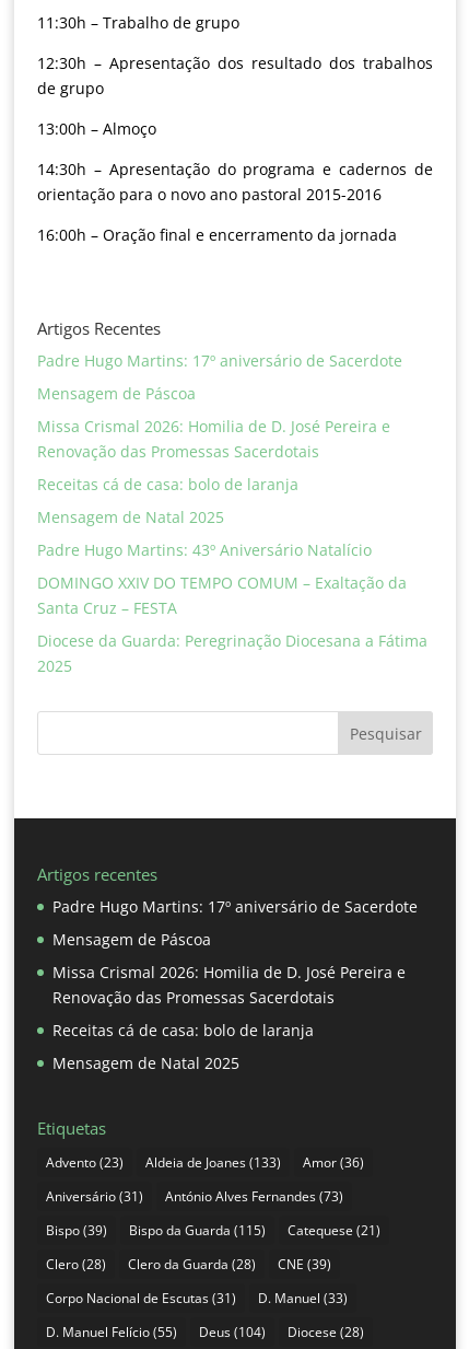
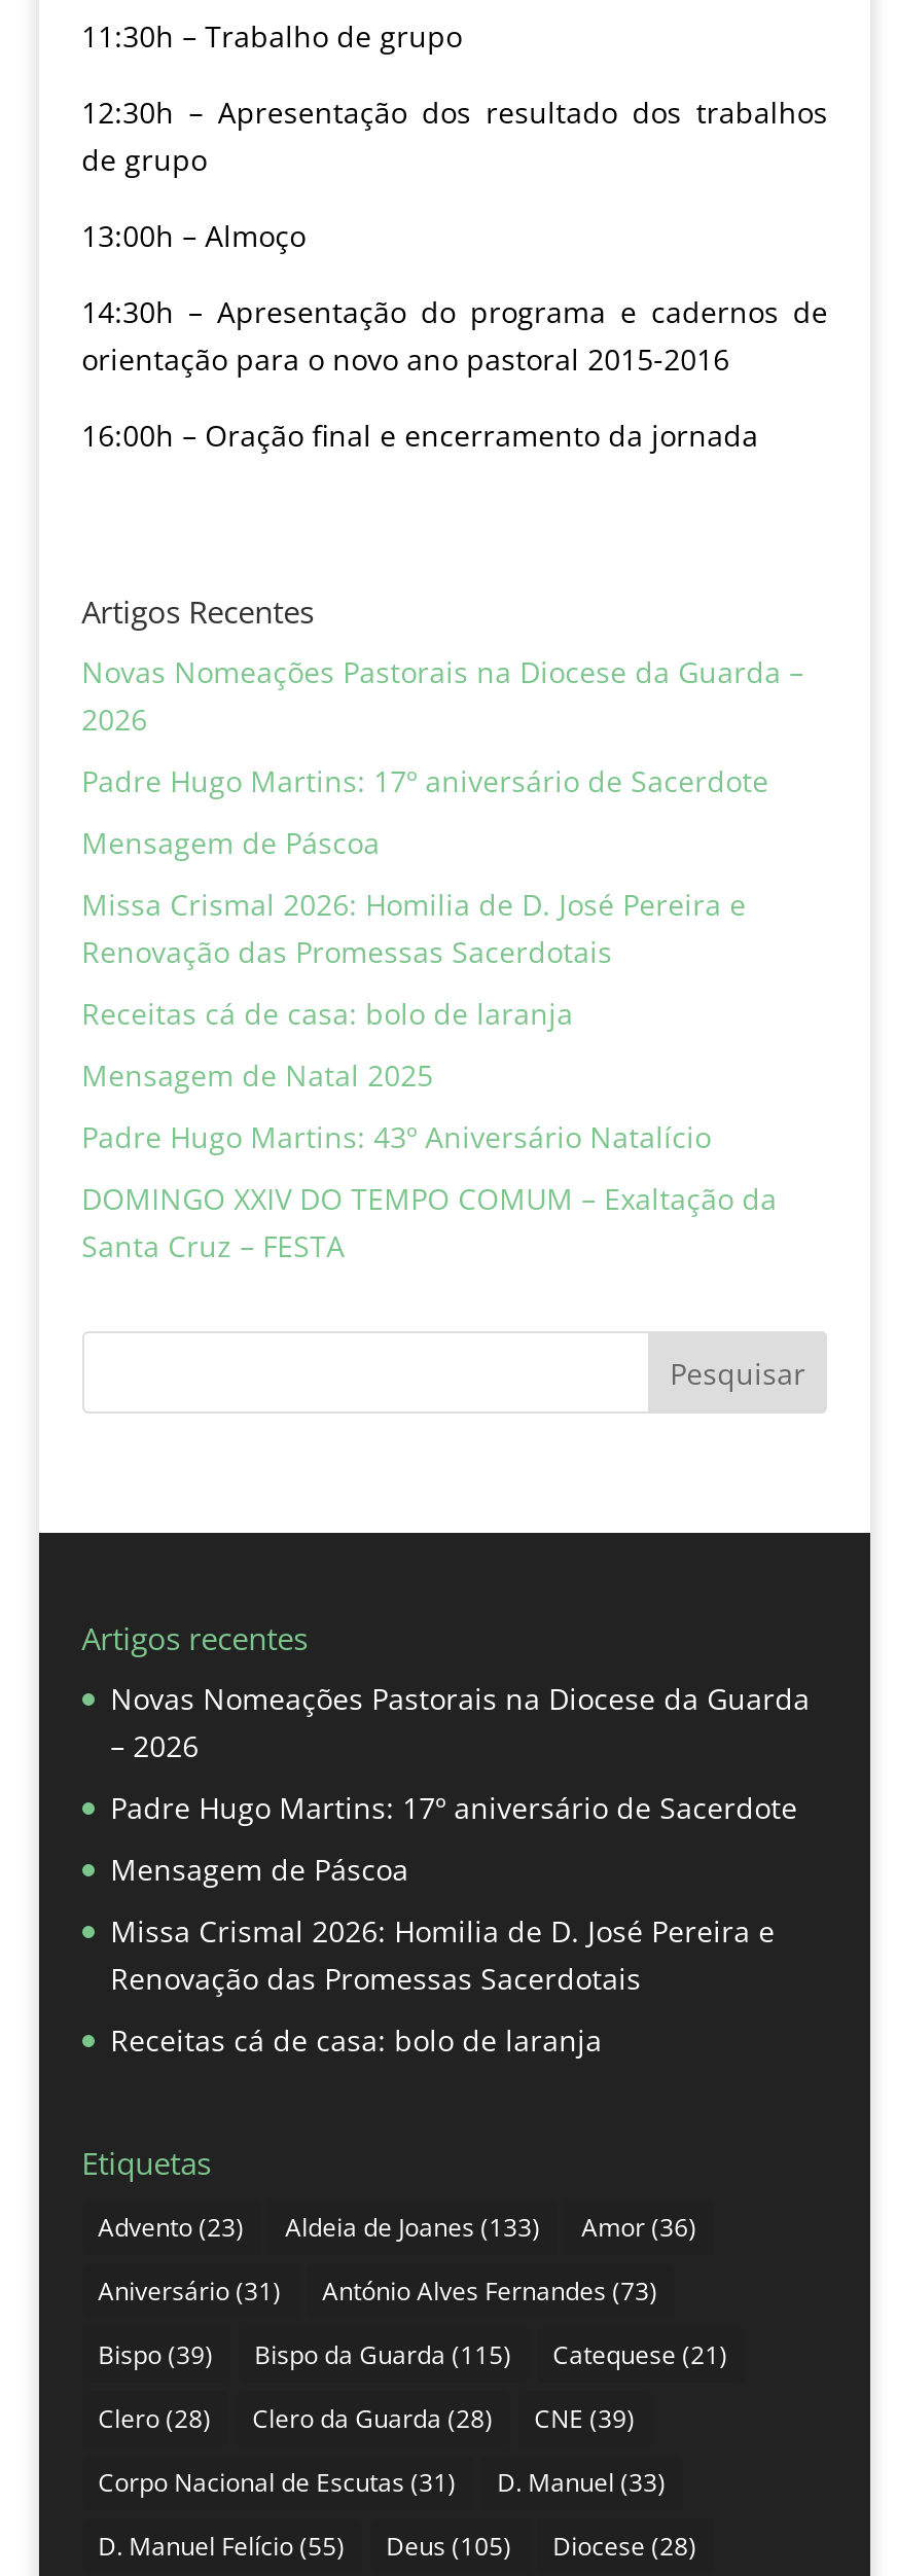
none -> [81,652,804,739] Novas Nomeações Pastorais na Diocese da Guarda – | 2026
moved [37,350,406,618] -> [81,761,777,1266]: Padre Hugo Martins: 17º aniversário de Sacerdote | Mensagem de Páscoa | Missa Crismal 2026: Homilia de D. José Pereira e | ... | DOMINGO XXIV DO TEMPO COMUM – Exaltação da | Santa Cruz – FESTA
[37,630,427,676] Diocese da Guarda: Peregrinação Diocesana a Fátima | 2025 -> none
none -> [110,1678,810,1765] Novas Nomeações Pastorais na Diocese da Guarda | – 2026
moved [52,896,417,1040] -> [110,1787,797,2059]: Padre Hugo Martins: 17º aniversário de Sacerdote | Mensagem de Páscoa | Missa Crismal 2026: Homilia de D. José Pereira e | Renovação das Promessas Sacerdotais | Receitas cá de casa: bolo de laranja
[52,1052,239,1073] Mensagem de Natal 2025 -> none
[45,1323,364,1341] D. Manuel Felício (55) Deus (104) Diocese (28) -> [98,2529,697,2564] D. Manuel Felício (55) Deus (105) Diocese (28)

